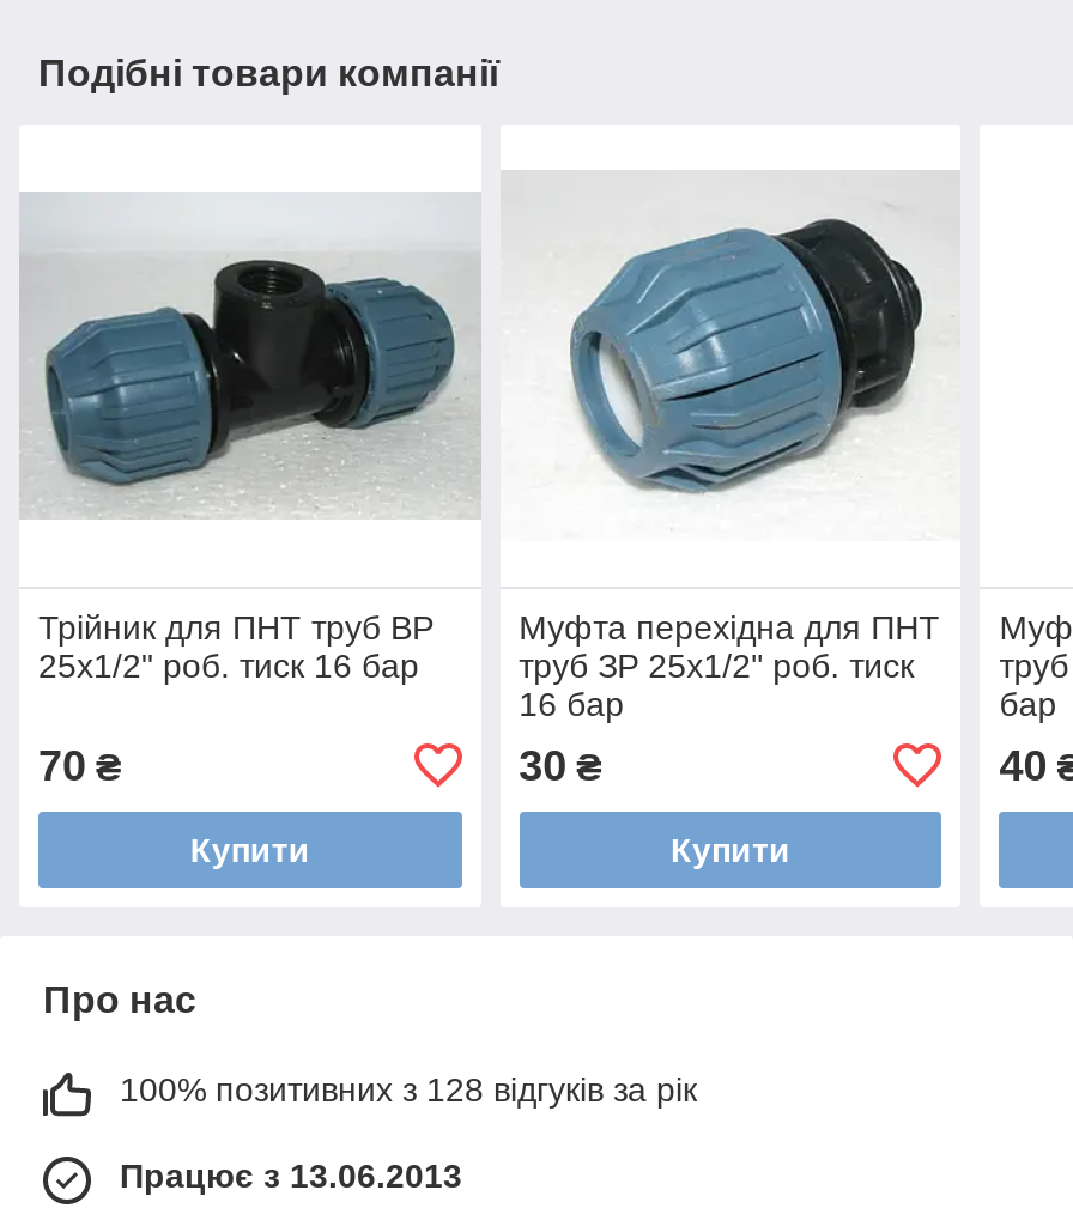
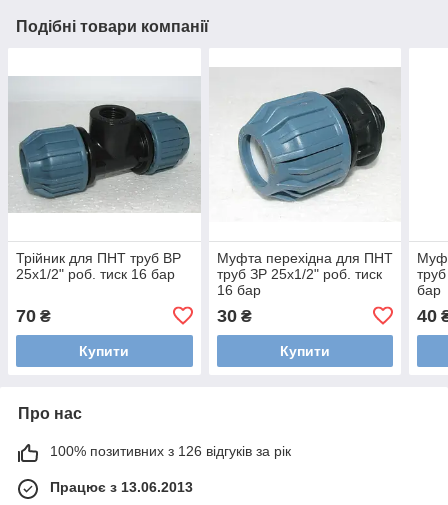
[120,1070,697,1108] 100% позитивних з 128 відгуків за рік -> [50,443,291,459] 100% позитивних з 126 відгуків за рік

